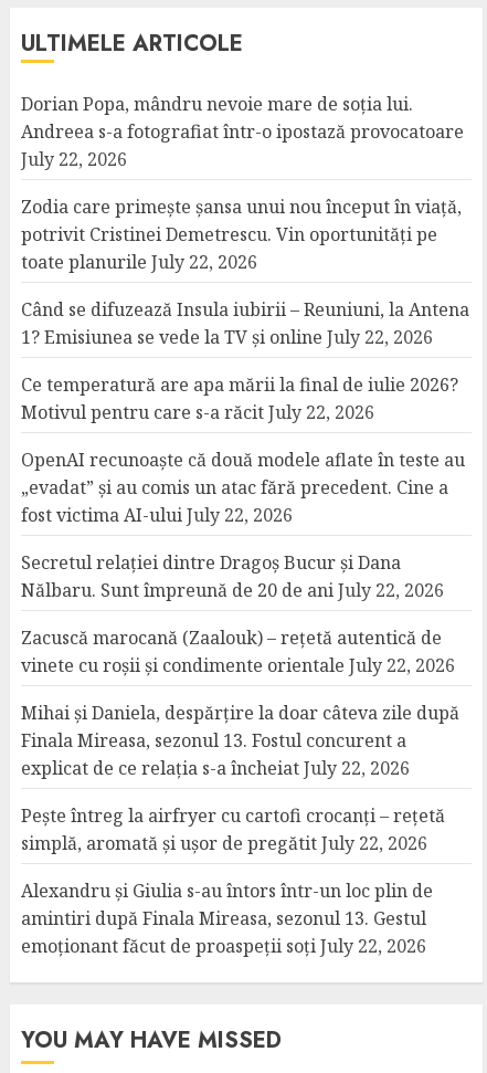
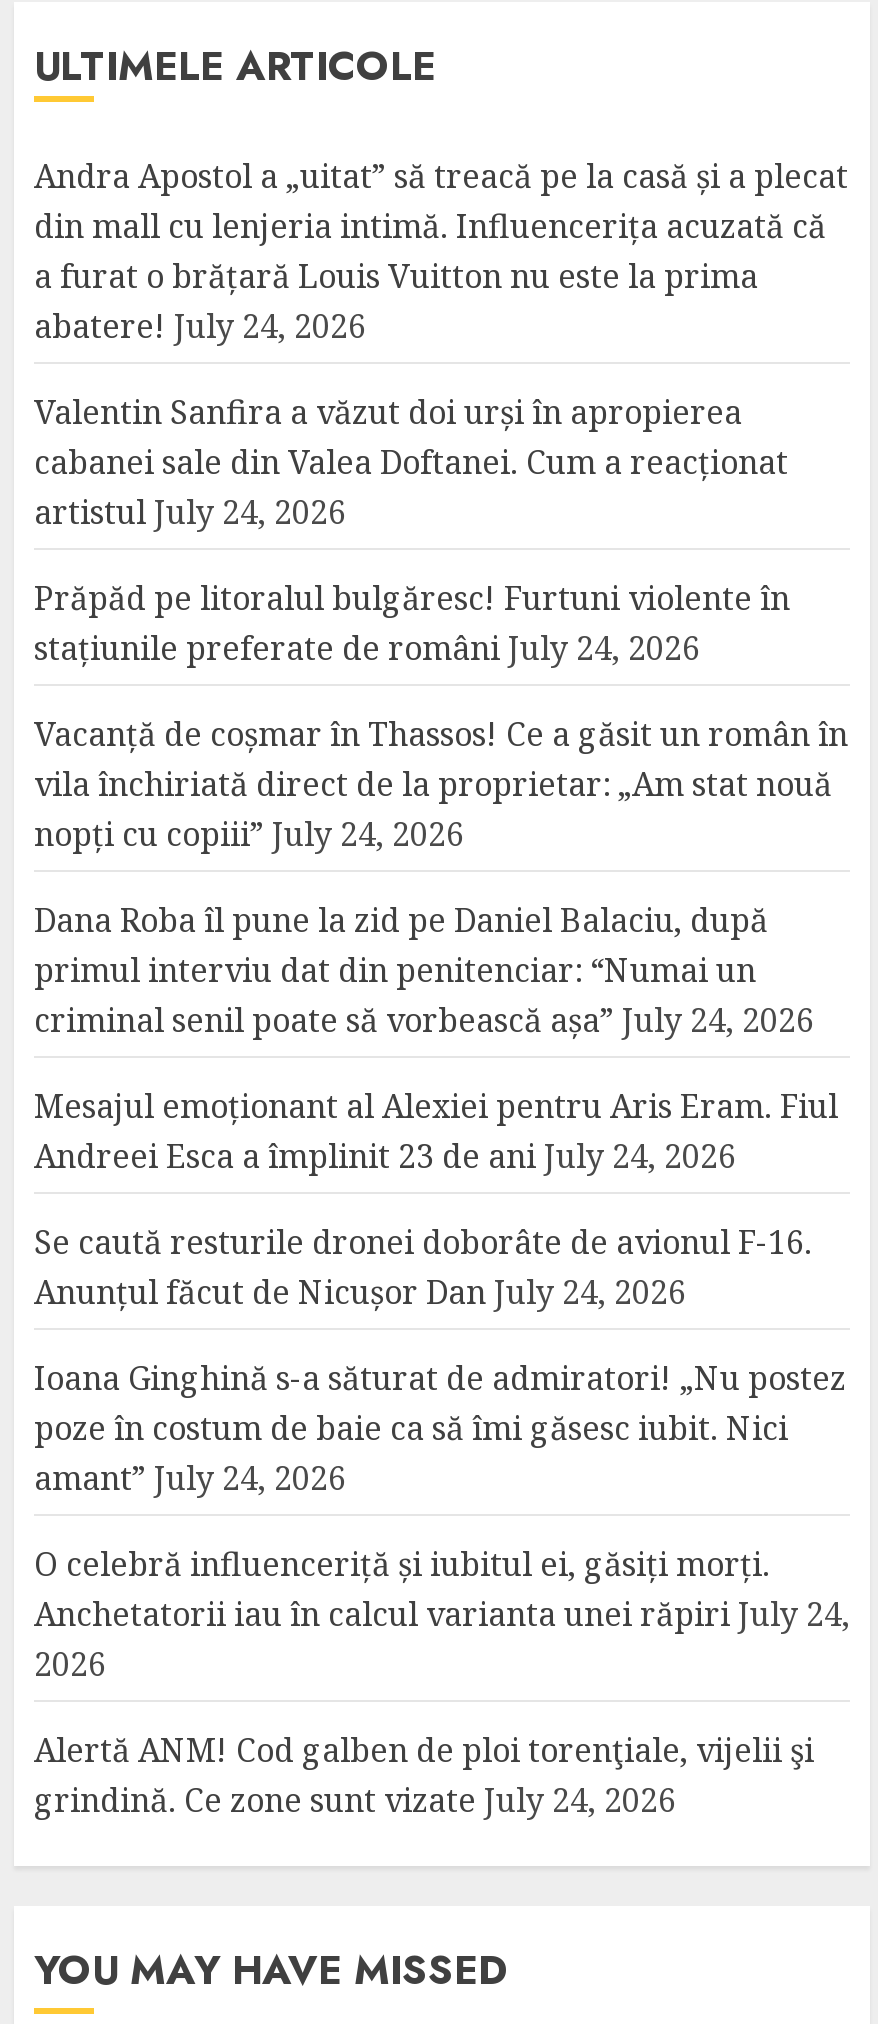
[21,92,464,171] Dorian Popa, mândru nevoie mare de soția lui. | Andreea s-a fotografiat într-o ipostază provocatoare | July 22, 2026 -> [34,154,848,348] Andra Apostol a „uitat” să treacă pe la casă și a plecat | din mall cu lenjeria intimă. Influencerița acuzată că | a furat o brățară Louis Vuitton nu este la prima | abatere! July 24, 2026
[21,194,462,274] Zodia care primește șansa unui nou început în viață, | potrivit Cristinei Demetrescu. Vin oportunități pe | toate planurile July 22, 2026 -> [34,390,788,534] Valentin Sanfira a văzut doi urși în apropierea | cabanei sale din Valea Doftanei. Cum a reacționat | artistul July 24, 2026
[21,297,469,349] Când se difuzează Insula iubirii – Reuniuni, la Antena | 1? Emisiunea se vede la TV și online July 22, 2026 -> [34,576,790,670] Prăpăd pe litoralul bulgăresc! Furtuni violente în | stațiunile preferate de români July 24, 2026
[21,372,458,424] Ce temperatură are apa mării la final de iulie 2026? | Motivul pentru care s-a răcit July 22, 2026 -> [34,712,848,856] Vacanță de coșmar în Thassos! Ce a găsit un român în | vila închiriată direct de la proprietar: „Am stat nouă | nopți cu copiii” July 24, 2026
[21,448,465,527] OpenAI recunoaște că două modele aflate în teste au | „evadat” și au comis un atac fără precedent. Cine a | fost victima AI-ului July 22, 2026 -> [34,898,814,1042] Dana Roba îl pune la zid pe Daniel Balaciu, după | primul interviu dat din penitenciar: “Numai un | criminal senil poate să vorbească așa” July 24, 2026
[21,550,444,602] Secretul relației dintre Dragoș Bucur și Dana | Nălbaru. Sunt împreună de 20 de ani July 22, 2026 -> [34,1084,838,1178] Mesajul emoționant al Alexiei pentru Aris Eram. Fiul | Andreei Esca a împlinit 23 de ani July 24, 2026
[21,625,455,677] Zacuscă marocană (Zaalouk) – rețetă autentică de | vinete cu roșii și condimente orientale July 22, 2026 -> [34,1220,812,1314] Se caută resturile dronei doborâte de avionul F-16. | Anunțul făcut de Nicușor Dan July 24, 2026
[21,701,459,780] Mihai și Daniela, despărțire la doar câteva zile după | Finala Mireasa, sezonul 13. Fostul concurent a | explicat de ce relația s-a încheiat July 22, 2026 -> [34,1356,846,1500] Ioana Ginghină s-a săturat de admiratori! „Nu postez | poze în costum de baie ca să îmi găsesc iubit. Nici | amant” July 24, 2026
[21,803,445,855] Pește întreg la airfryer cu cartofi crocanți – rețetă | simplă, aromată și ușor de pregătit July 22, 2026 -> [34,1542,850,1686] O celebră influenceriță și iubitul ei, găsiți morți. | Anchetatorii iau în calcul varianta unei răpiri July 24, | 2026
[21,879,433,958] Alexandru și Giulia s-au întors într-un loc plin de | amintiri după Finala Mireasa, sezonul 13. Gestul | emoționant făcut de proaspeții soți July 22, 2026 -> [34,1728,814,1822] Alertă ANM! Cod galben de ploi torenţiale, vijelii şi | grindină. Ce zone sunt vizate July 24, 2026

